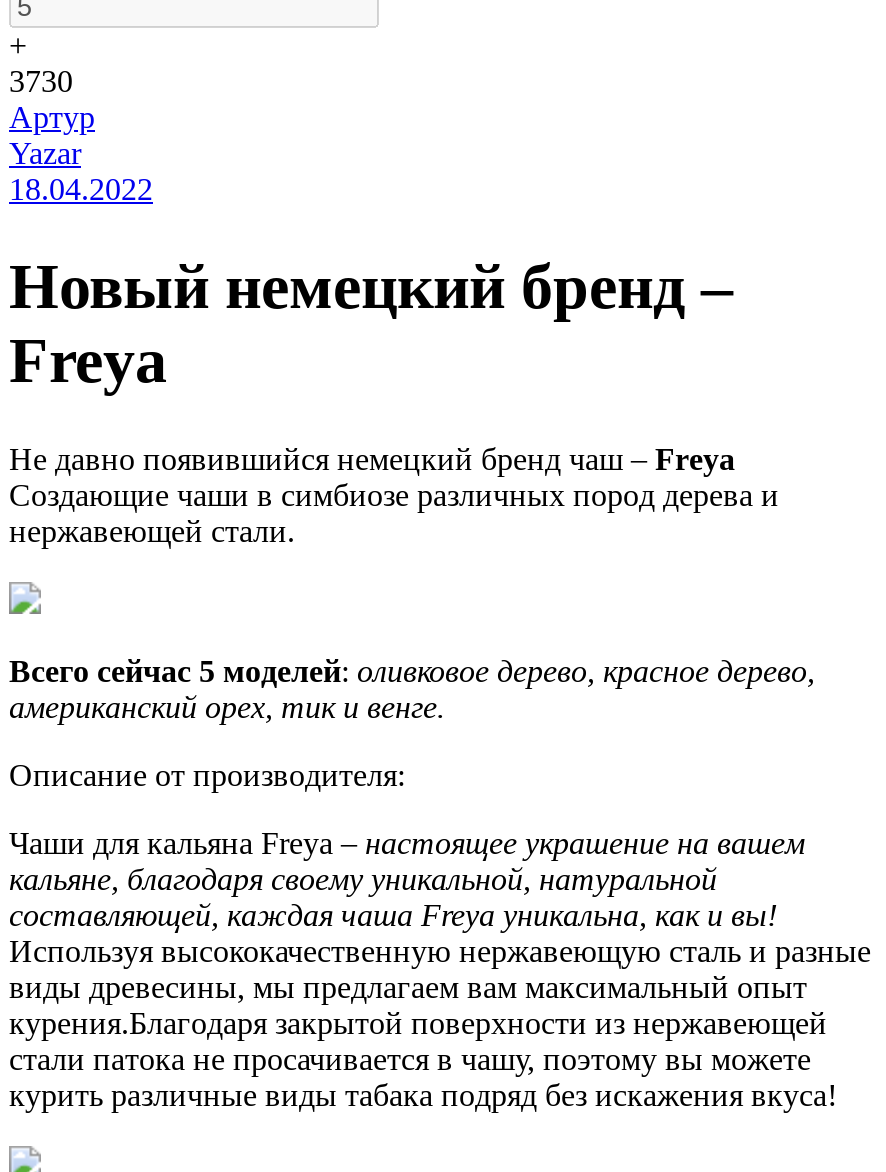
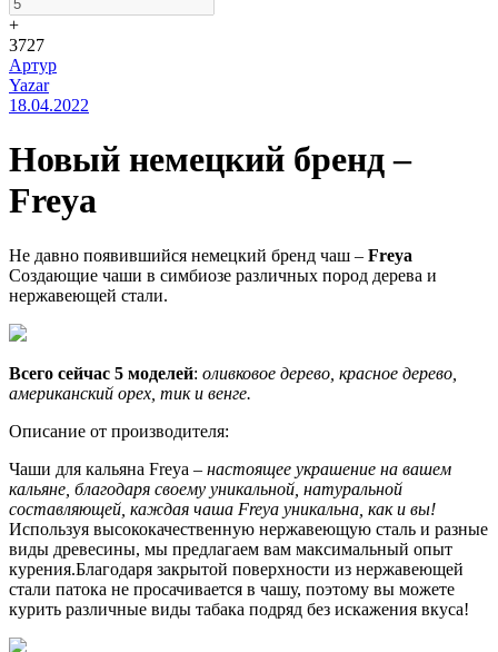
[9,64,73,98] 3730 -> [9,36,44,55] 3727

